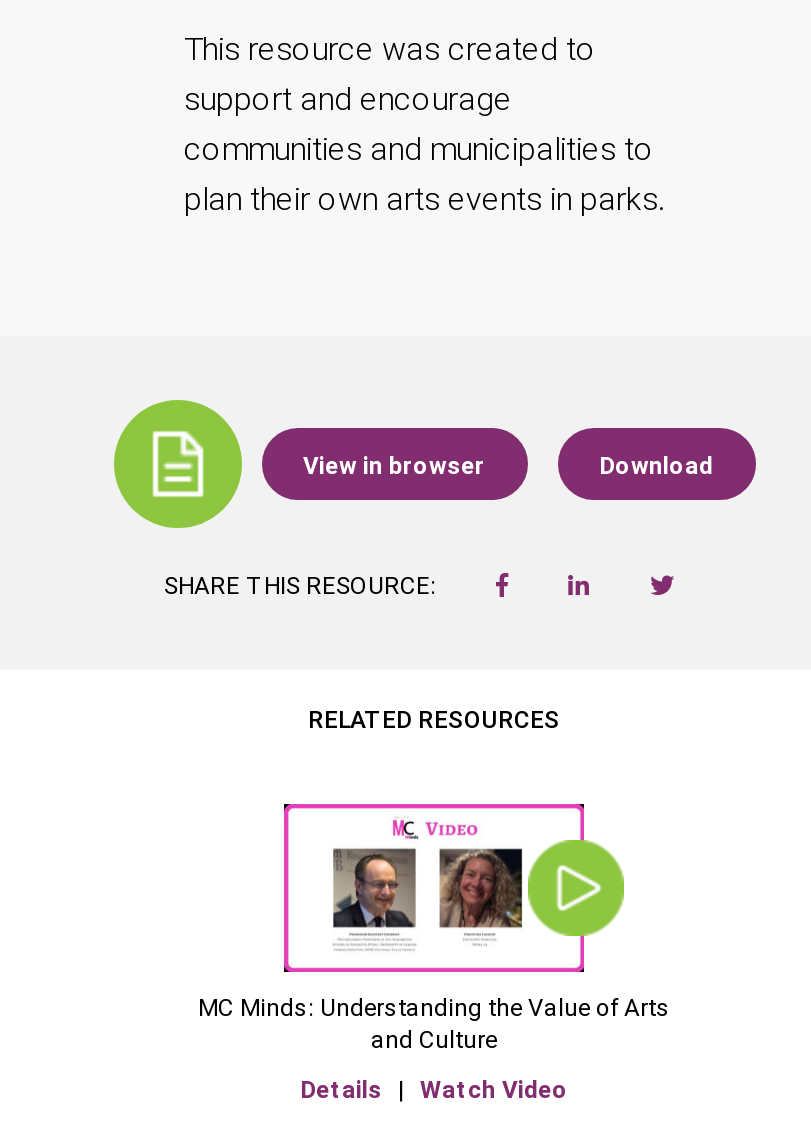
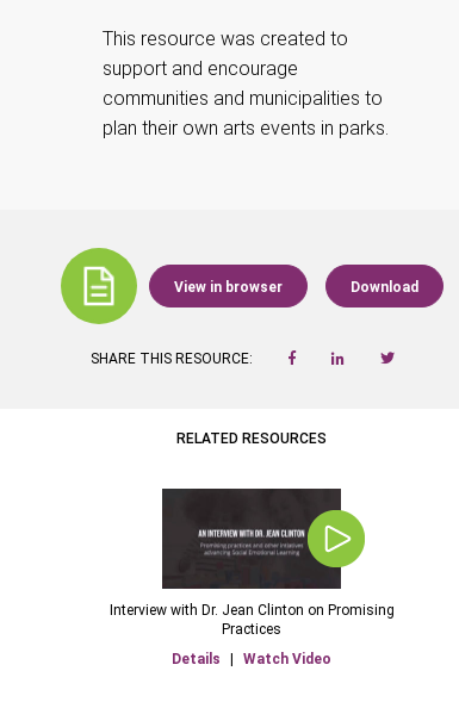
[198,802,670,1055] [image] | MC Minds: Understanding the Value of Arts | and Culture -> [109,487,394,638] [image] | Interview with Dr. Jean Clinton on Promising | Practices

